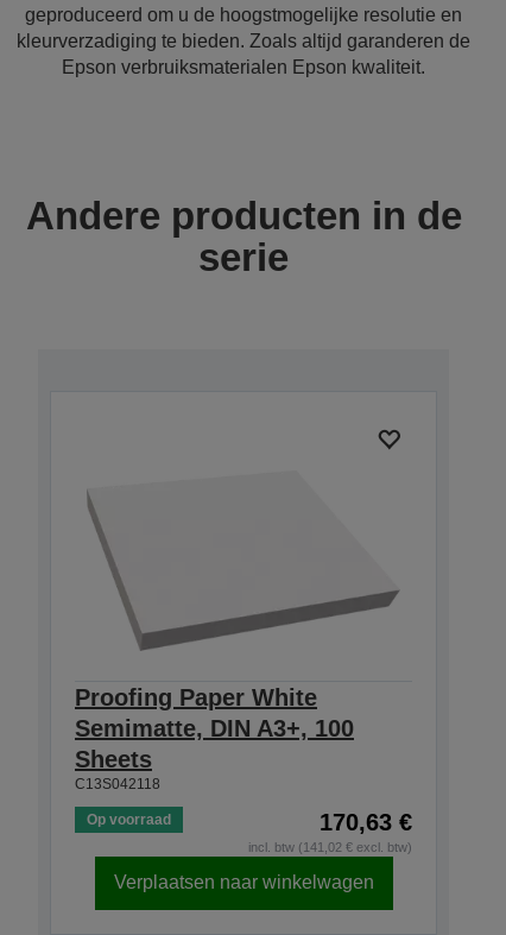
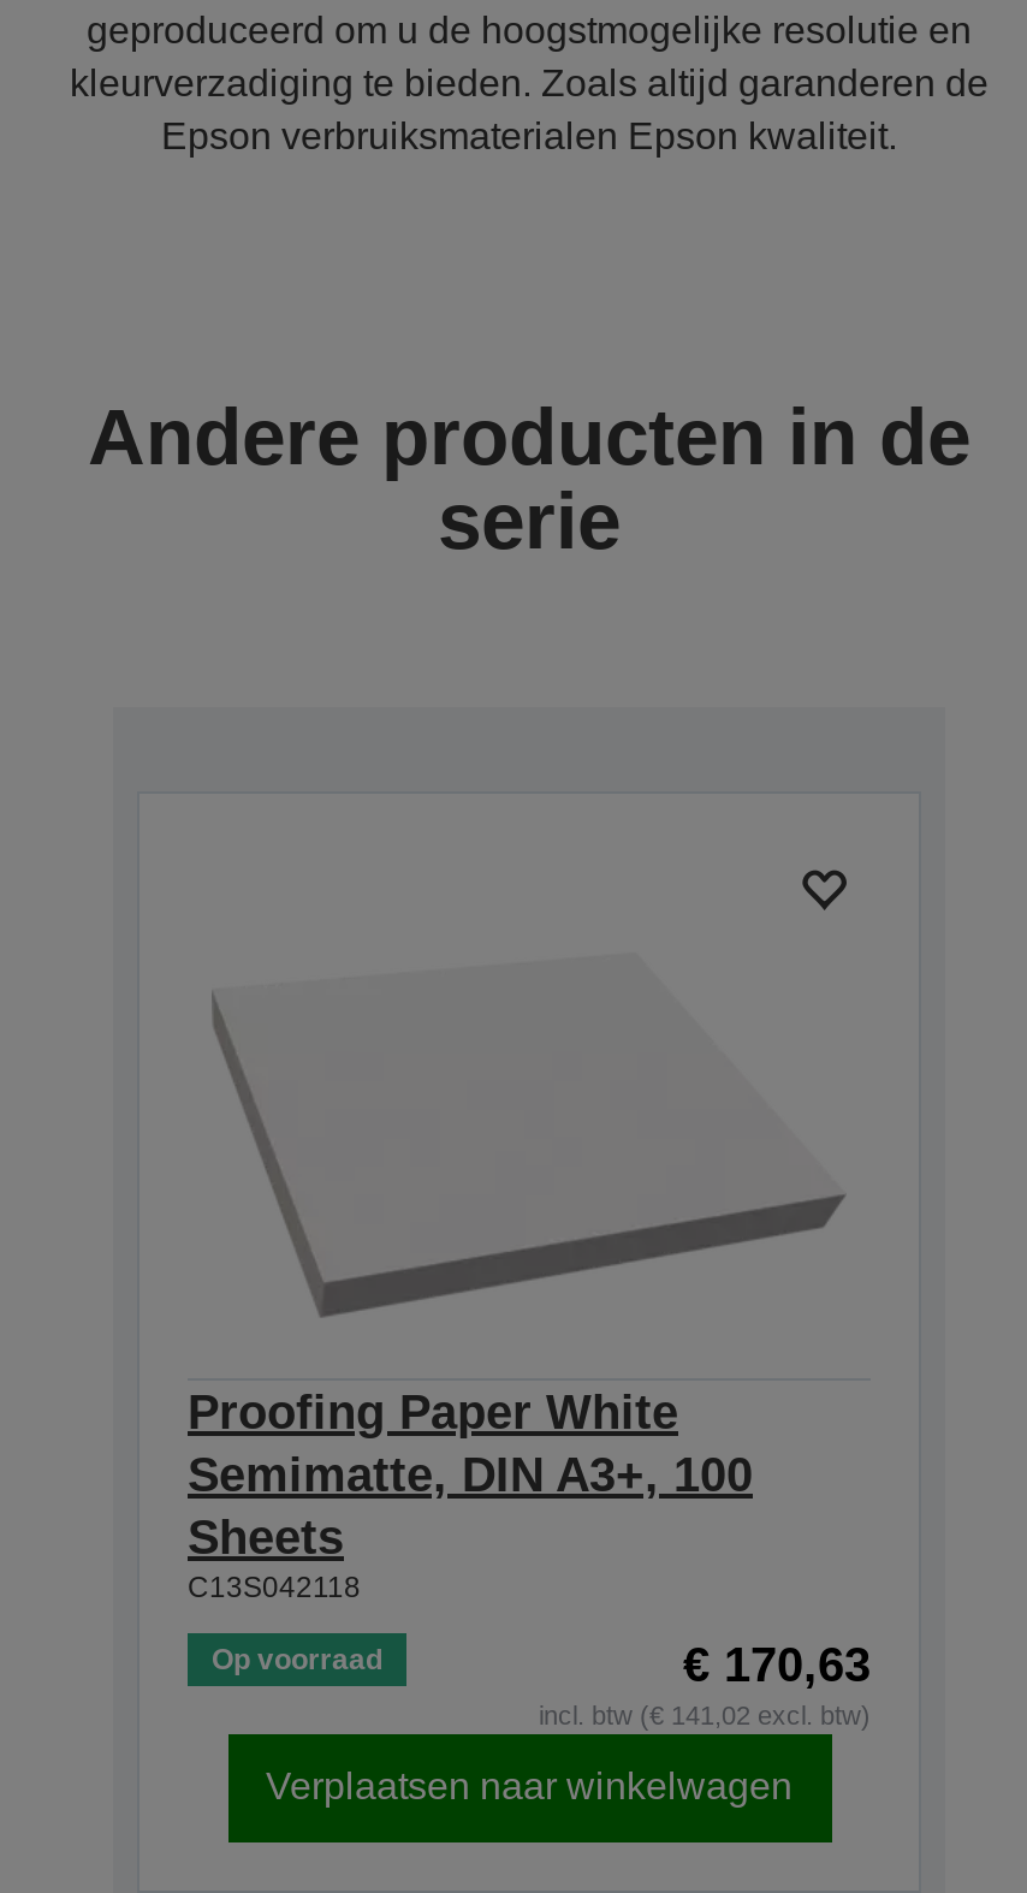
[320,809,412,835] 170,63 € -> [683,1637,871,1690] € 170,63
[248,840,412,854] incl. btw (141,02 € excl. btw) -> [539,1700,871,1729] incl. btw (€ 141,02 excl. btw)

